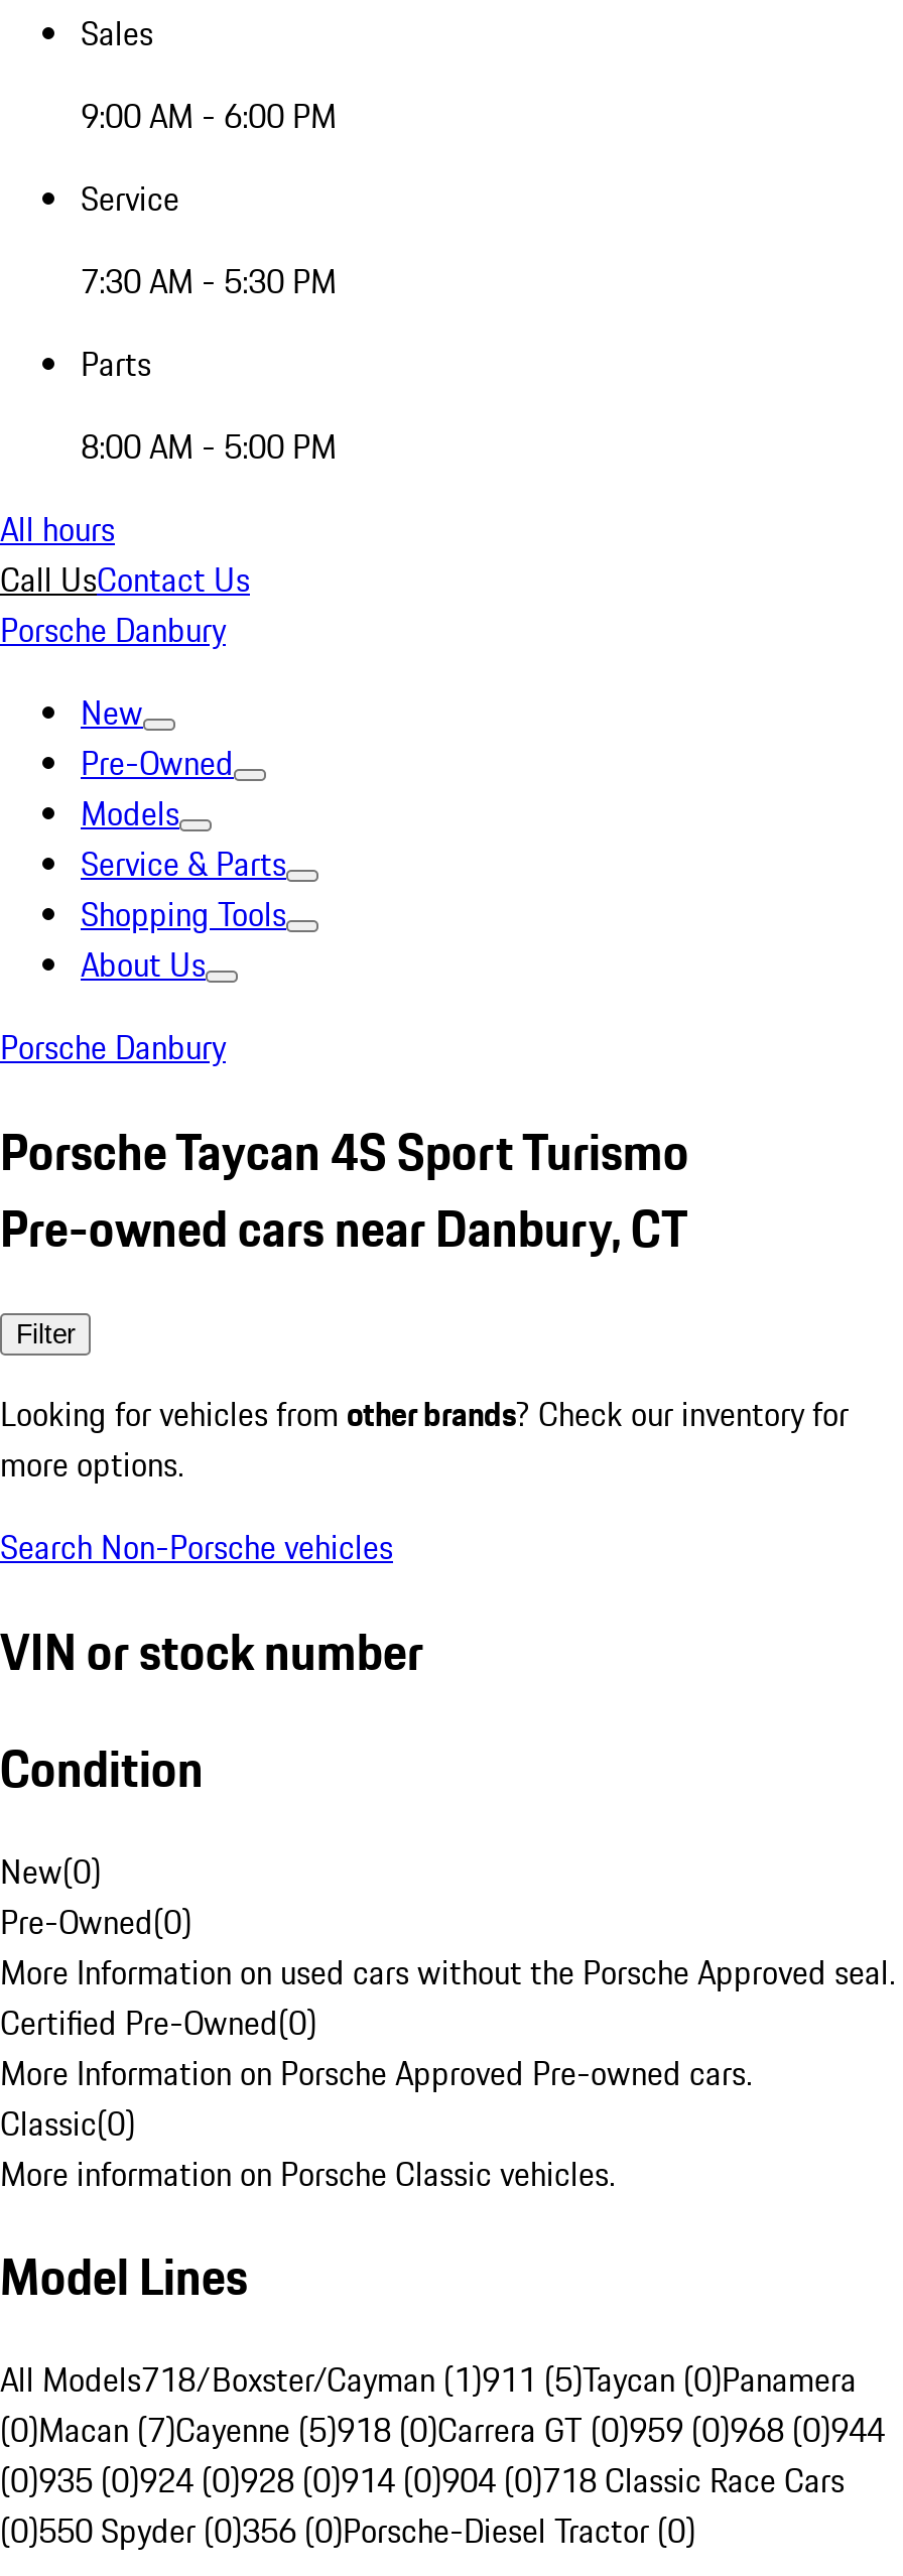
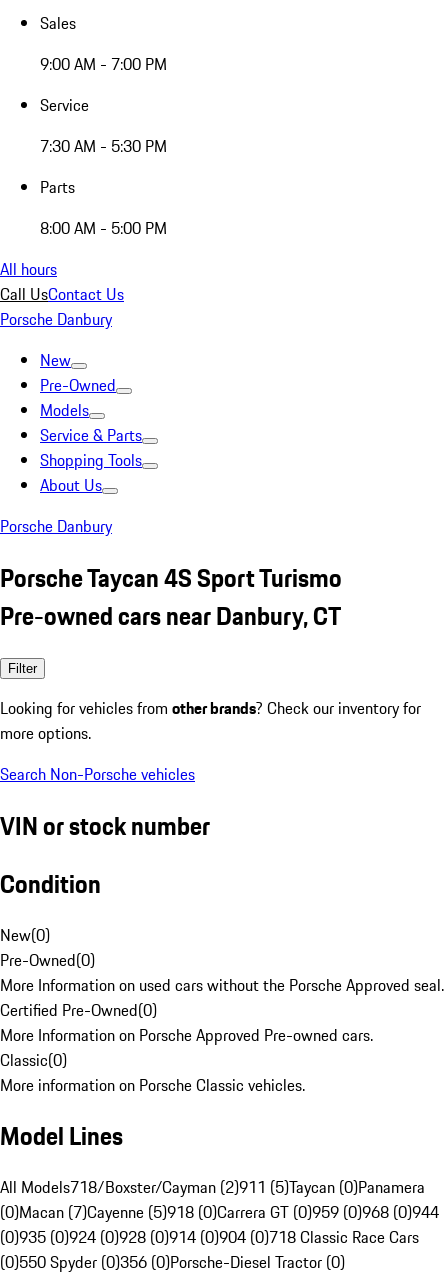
[81,92,337,140] 9:00 AM - 6:00 PM -> [40,52,167,76] 9:00 AM - 7:00 PM
[0,2356,857,2404] All Models718/Boxster/Cayman (1)911 (5)Taycan (0)Panamera -> [0,1175,425,1199] All Models718/Boxster/Cayman (2)911 (5)Taycan (0)Panamera

